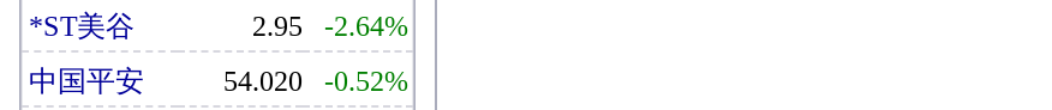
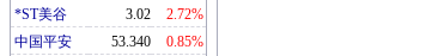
[252,10,303,43] 2.95 -> [126,6,151,23] 3.02
[324,10,408,43] -2.64% -> [166,6,203,23] 2.72%
[223,65,303,98] 54.020 -> [111,33,151,50] 53.340
[324,65,408,98] -0.52% -> [166,33,203,50] 0.85%

